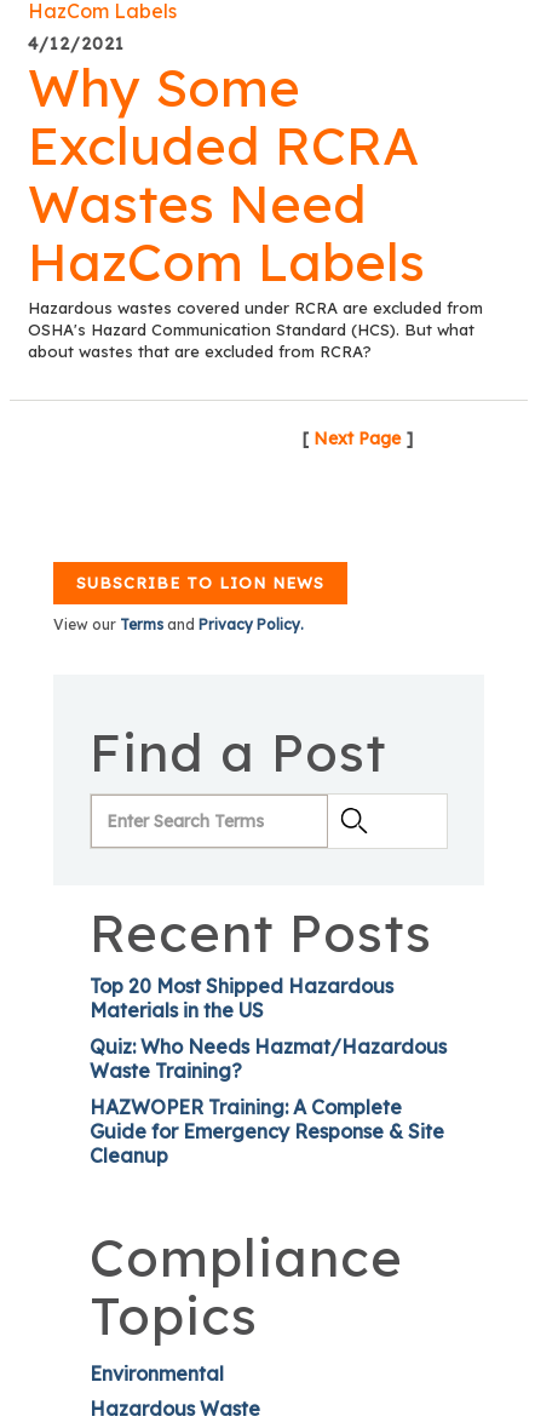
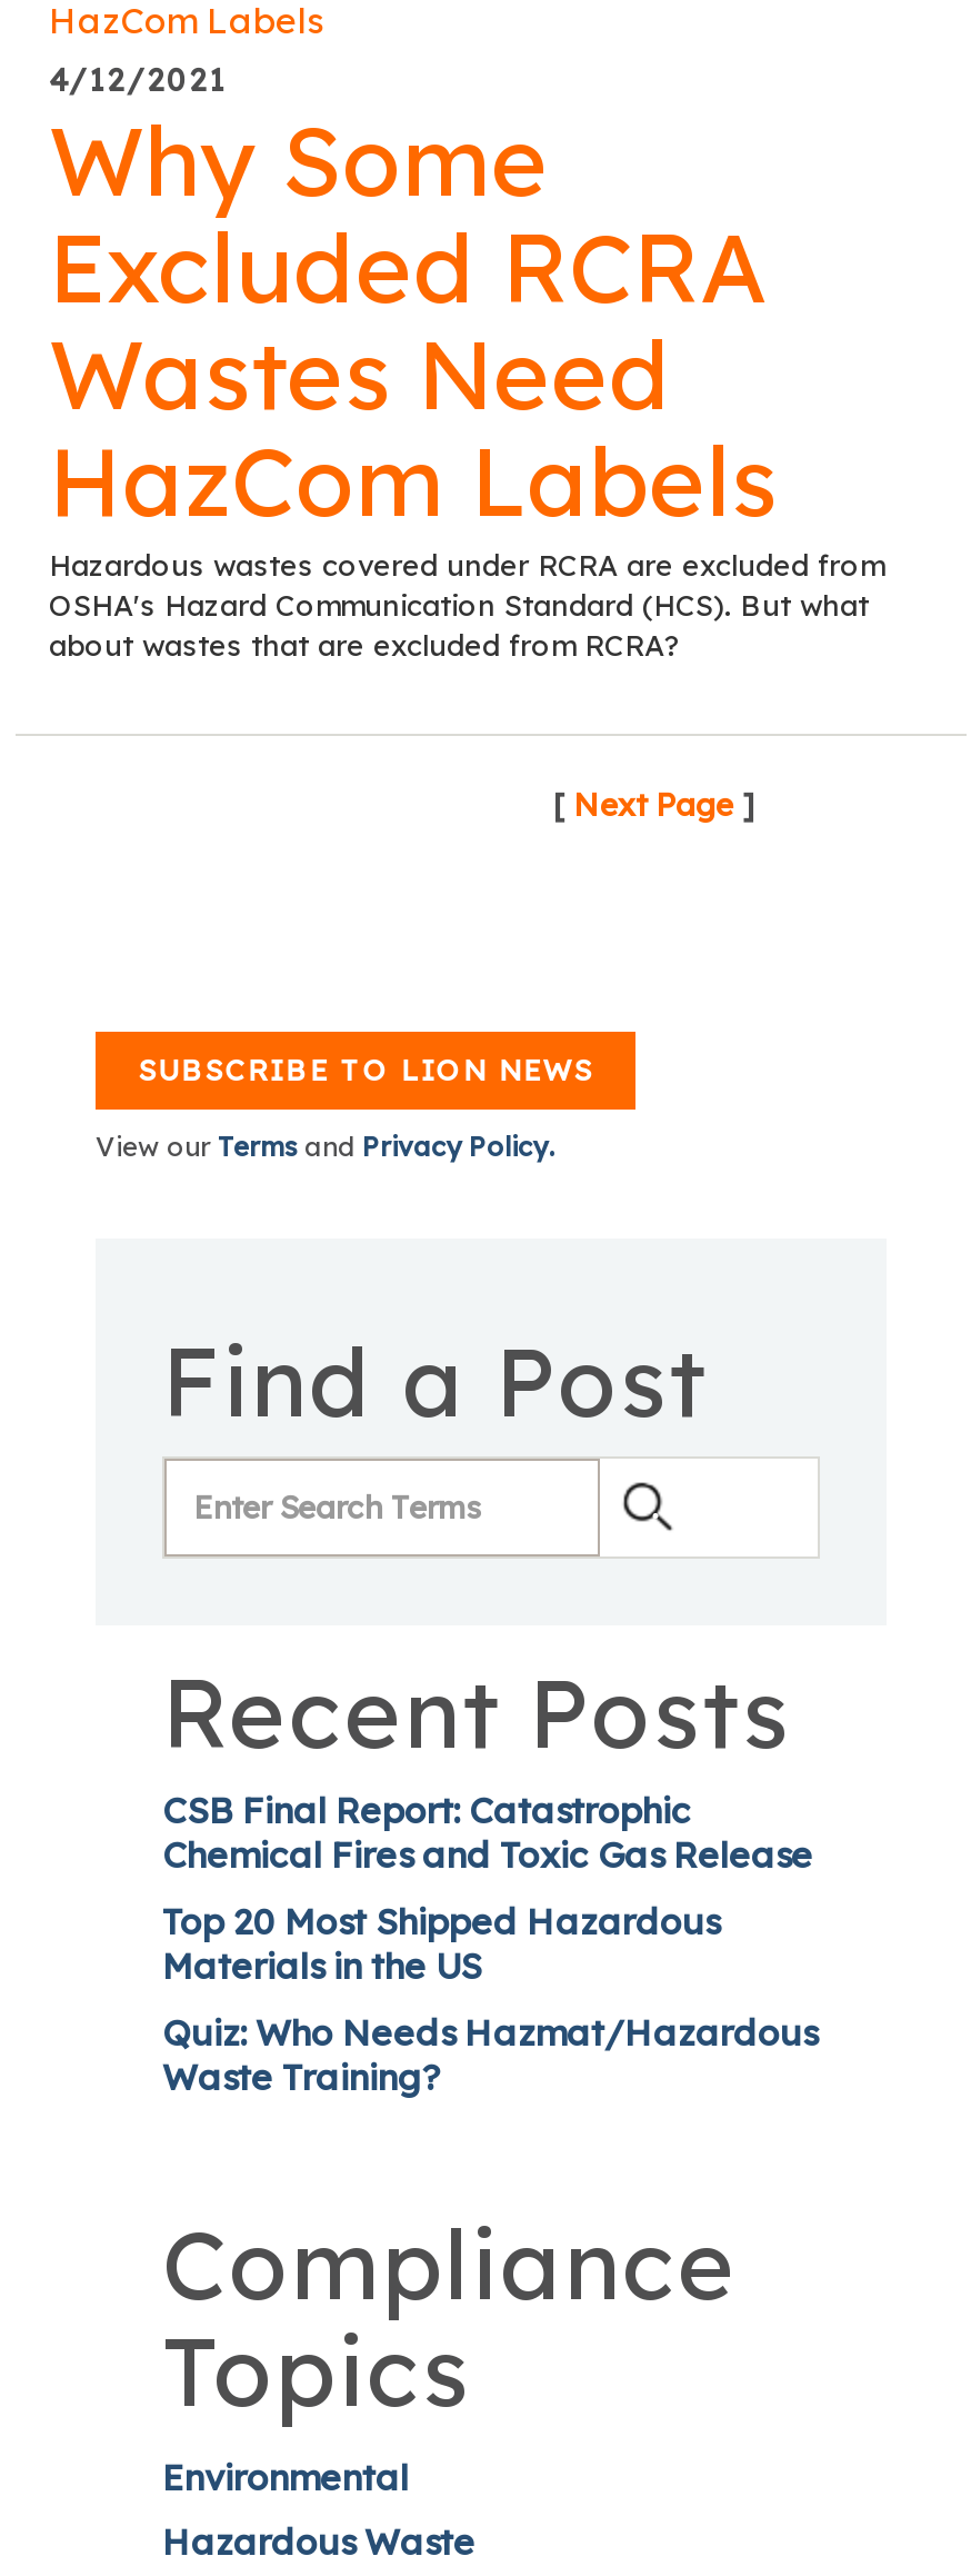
none -> [162,1788,813,1877] CSB Final Report: Catastrophic | Chemical Fires and Toxic Gas Release
moved [90,974,447,1083] -> [162,1899,818,2099]: Top 20 Most Shipped Hazardous | Materials in the US | Quiz: Who Needs Hazmat/Hazardous | Waste Training?
[90,1095,444,1168] HAZWOPER Training: A Complete | Guide for Emergency Response & Site | Cleanup -> none

